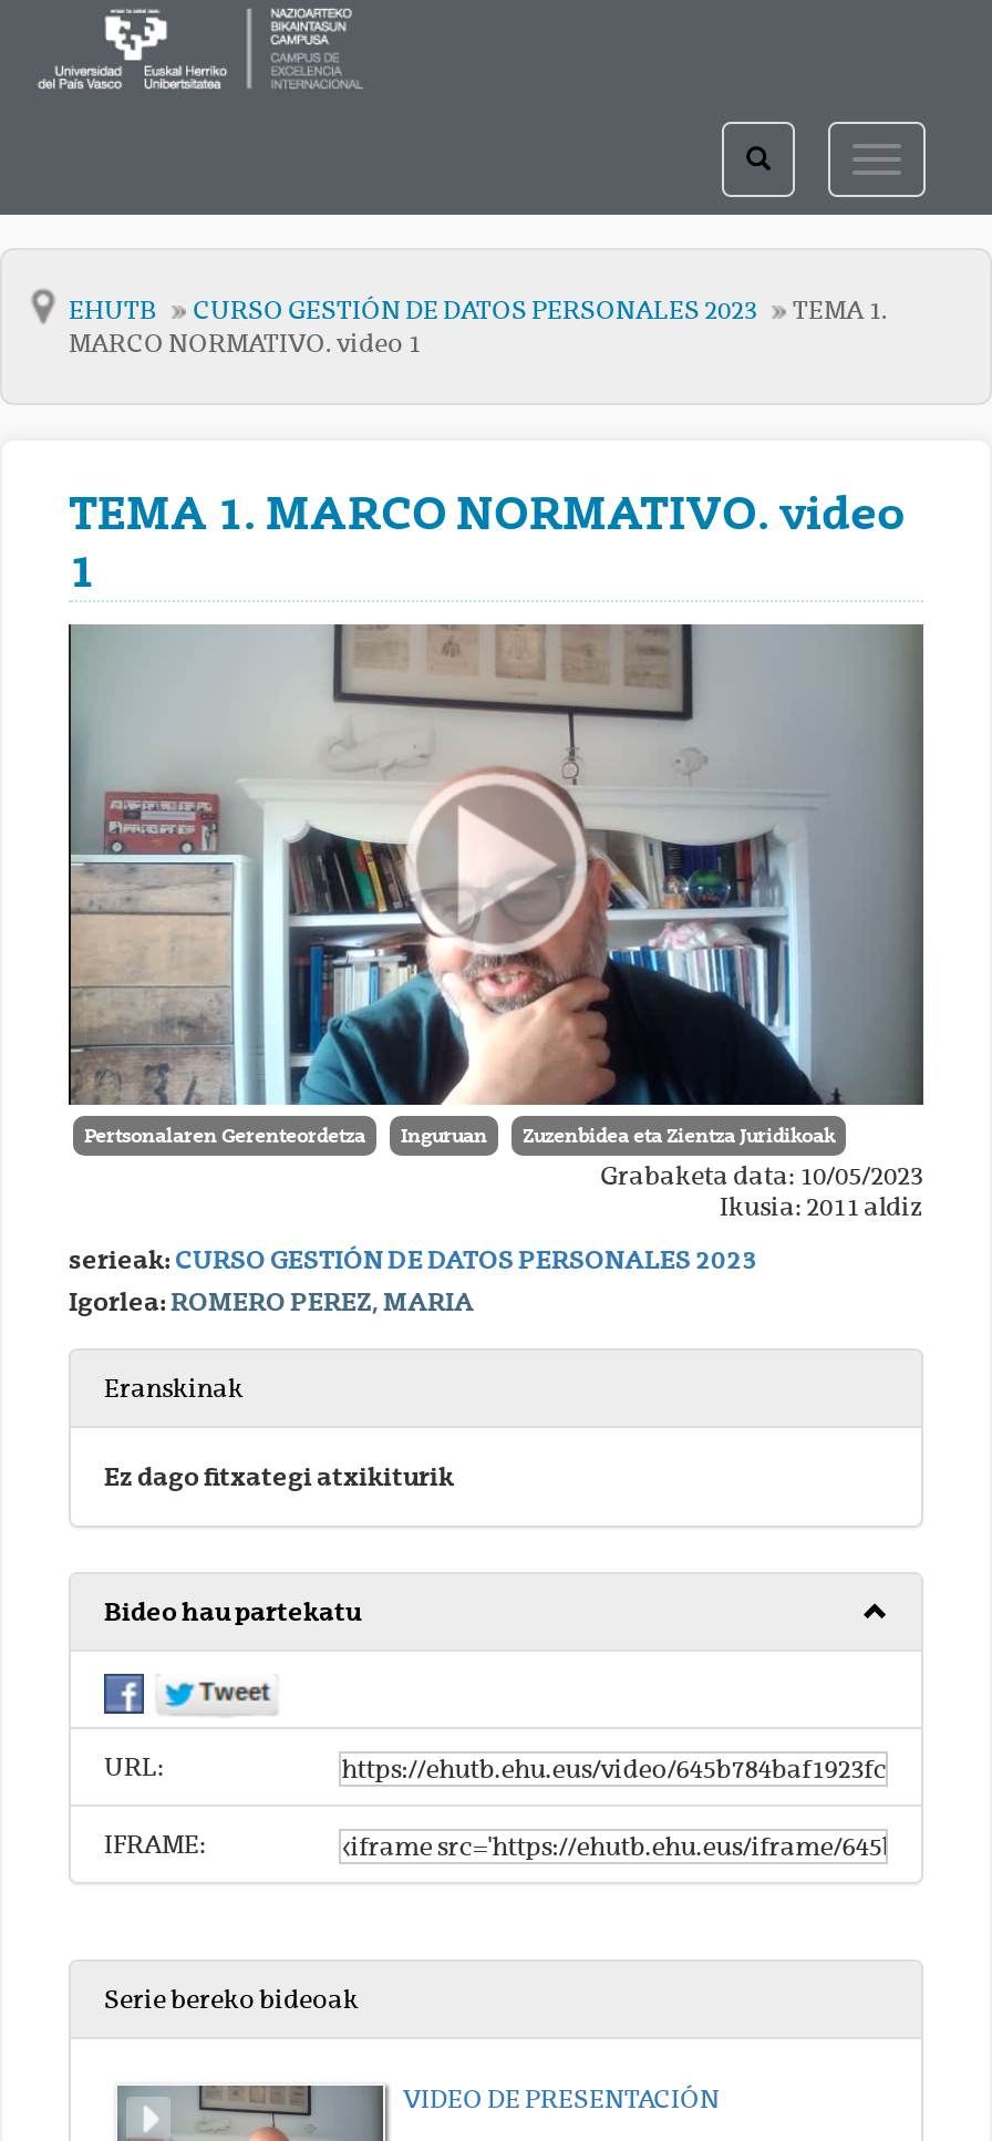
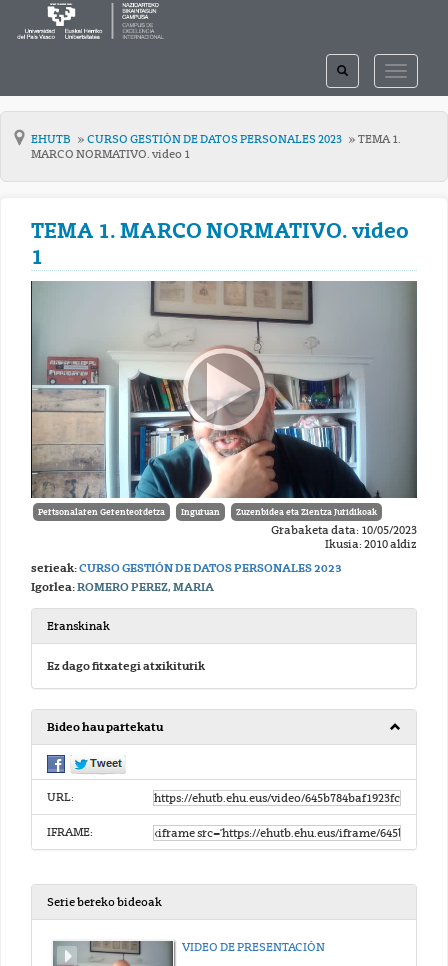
[720,1191,923,1222] Ikusia: 2011 aldiz -> [325,537,417,551] Ikusia: 2010 aldiz

